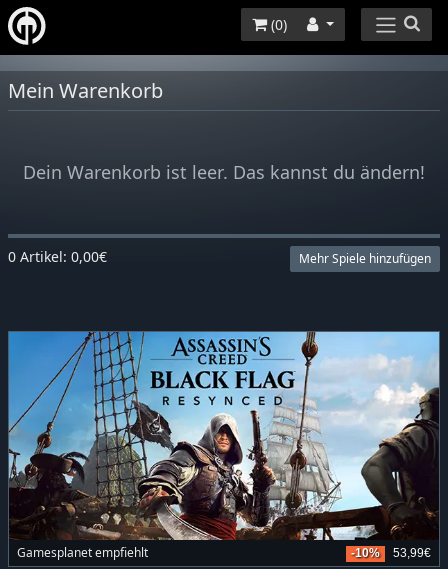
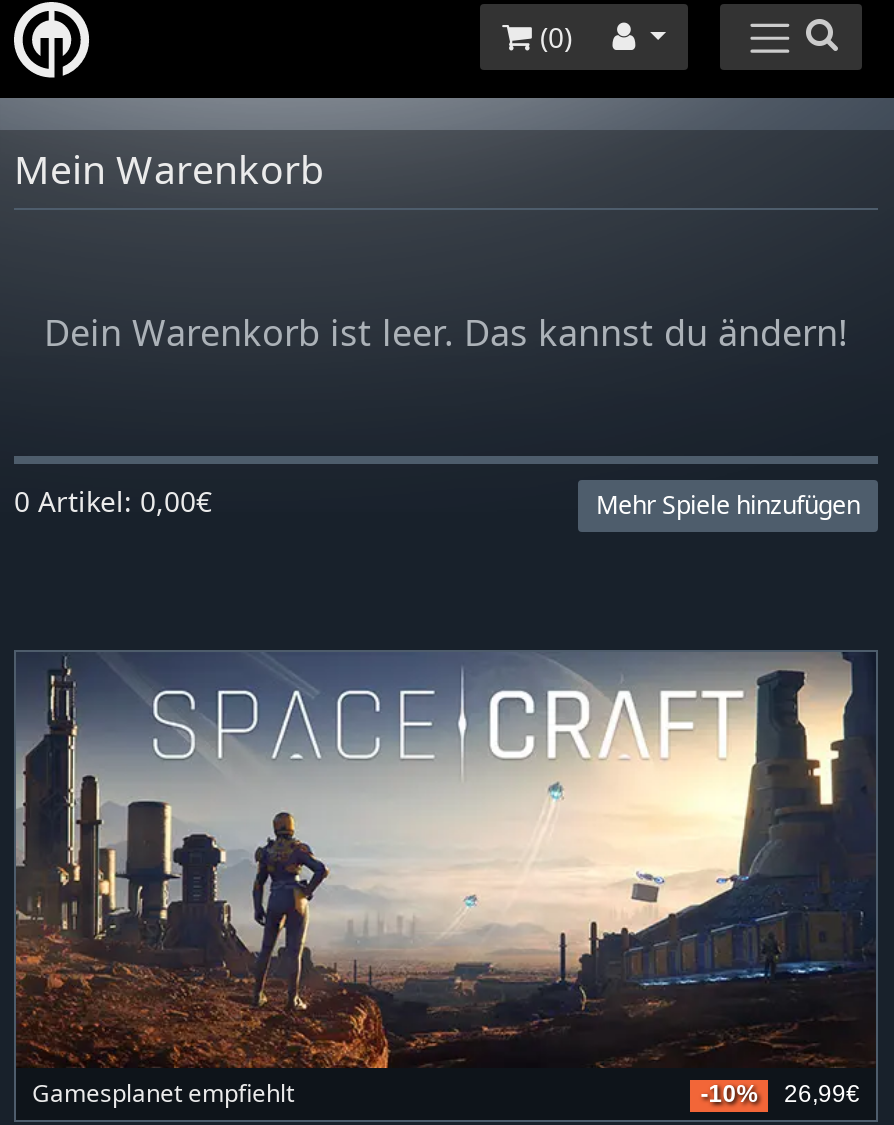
[8,331,440,560] [image] | -10% 53,99€ -> [16,652,876,1108] [image] | -10% 26,99€

